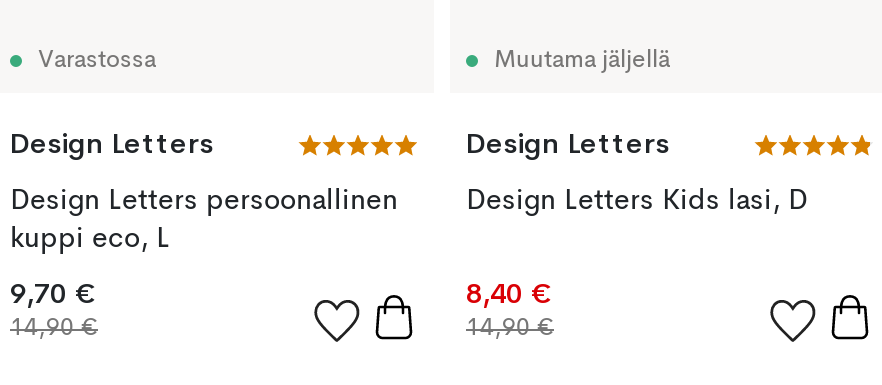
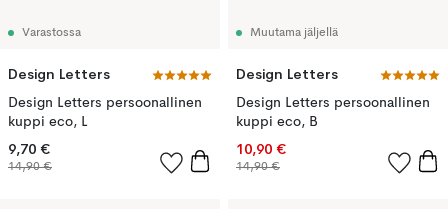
[466,187,808,215] Design Letters Kids lasi, D -> [236,96,430,129] Design Letters persoonallinen | kuppi eco, B
[466,275,552,311] 8,40 € -> [236,140,287,158] 10,90 €

